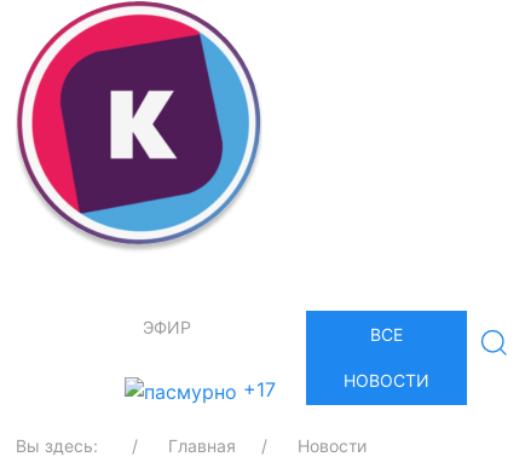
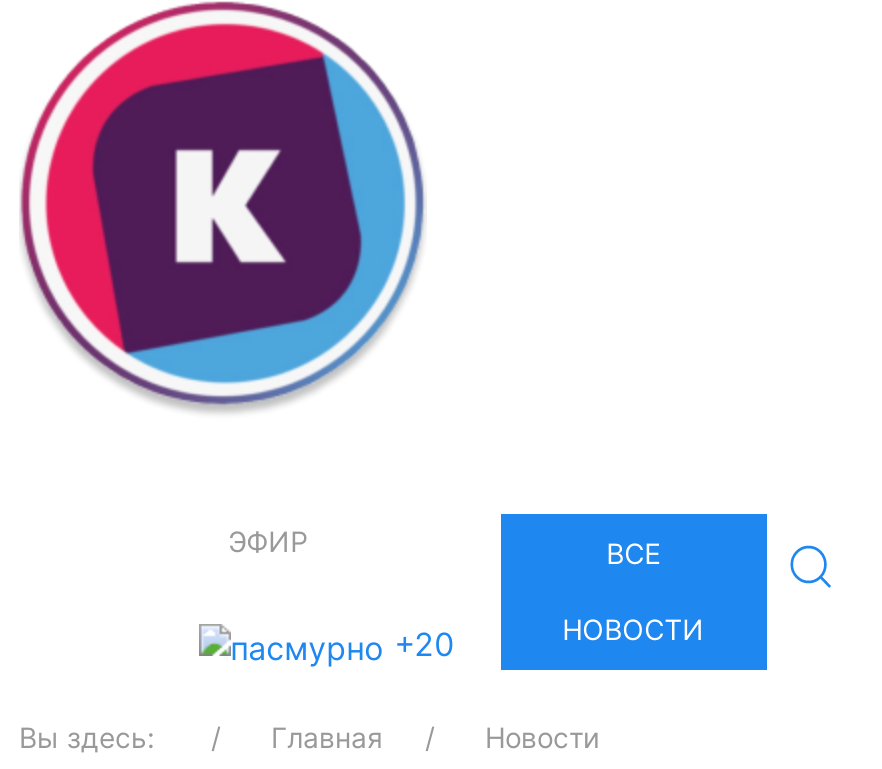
[237,377,275,401] +17 -> [384,624,454,664] +20

